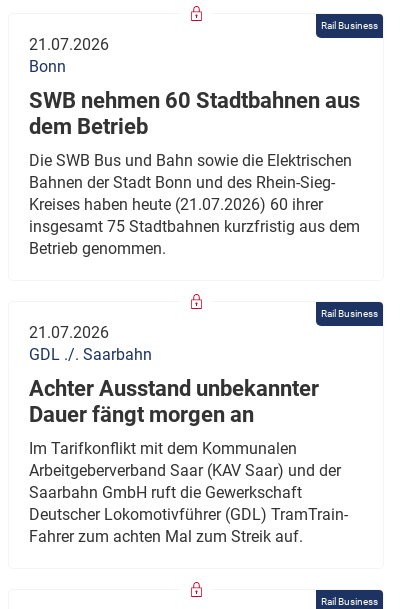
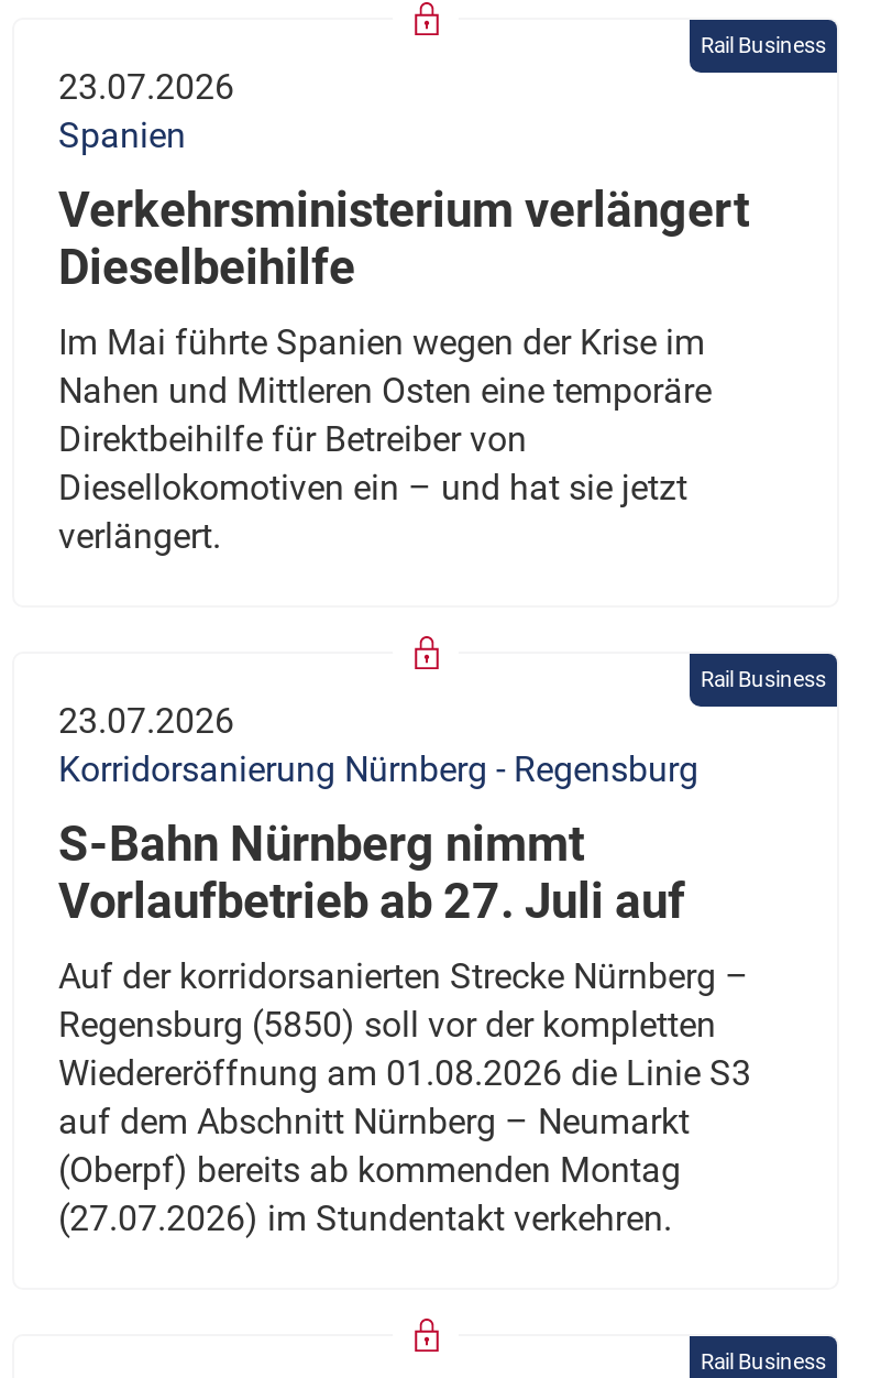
[29,35,109,76] 21.07.2026 | Bonn -> [58,66,234,157] 23.07.2026 | Spanien
[29,88,360,139] SWB nehmen 60 Stadtbahnen aus | dem Betrieb -> [58,183,749,295] Verkehrsministerium verlängert | Dieselbeihilfe
[29,151,360,258] Die SWB Bus und Bahn sowie die Elektrischen | Bahnen der Stadt Bonn und des Rhein-Sieg- | Kreises haben heute (21.07.2026) 60 ihrer | insgesamt 75 Stadtbahnen kurzfristig aus dem | Betrieb genommen. -> [58,322,712,557] Im Mai führte Spanien wegen der Krise im | Nahen und Mittleren Osten eine temporäre | Direktbeihilfe für Betreiber von | Diesellokomotiven ein – und hat sie jetzt | verlängert.
[29,323,152,364] 21.07.2026 | GDL ./. Saarbahn -> [58,700,698,791] 23.07.2026 | Korridorsanierung Nürnberg - Regensburg
[29,376,319,427] Achter Ausstand unbekannter | Dauer fängt morgen an -> [58,817,685,929] S-Bahn Nürnberg nimmt | Vorlaufbetrieb ab 27. Juli auf
[29,439,348,546] Im Tarifkonflikt mit dem Kommunalen | Arbeitgeberverband Saar (KAV Saar) und der | Saarbahn GmbH ruft die Gewerkschaft | Deutscher Lokomotivführer (GDL) TramTrain- | Fahrer zum achten Mal zum Streik auf. -> [58,956,751,1240] Auf der korridorsanierten Strecke Nürnberg – | Regensburg (5850) soll vor der kompletten | Wiedereröffnung am 01.08.2026 die Linie S3 | auf dem Abschnitt Nürnberg – Neumarkt | (Oberpf) bereits ab kommenden Montag | (27.07.2026) im Stundentakt verkehren.

